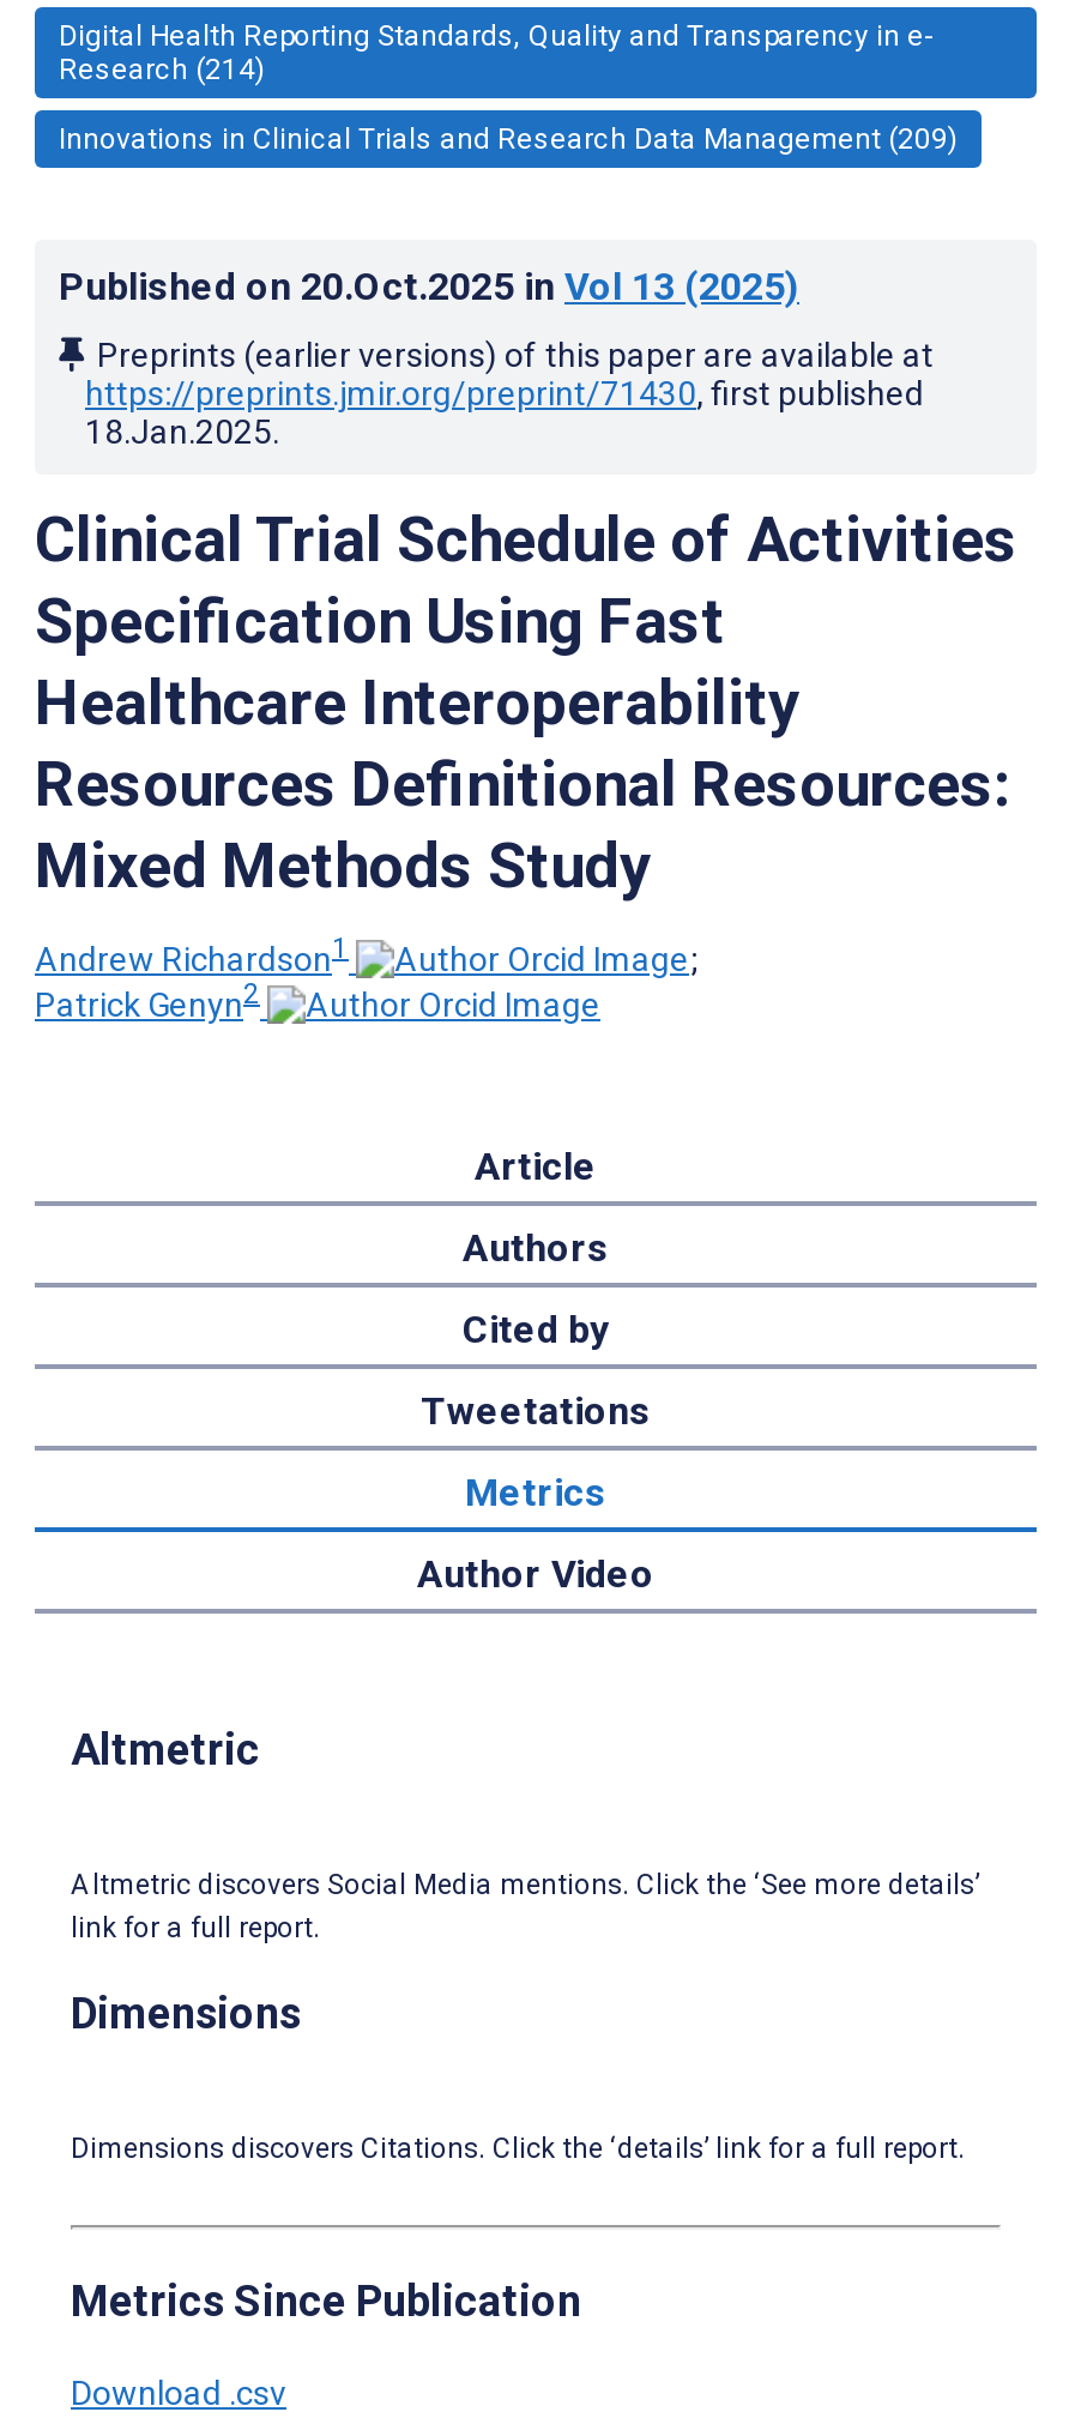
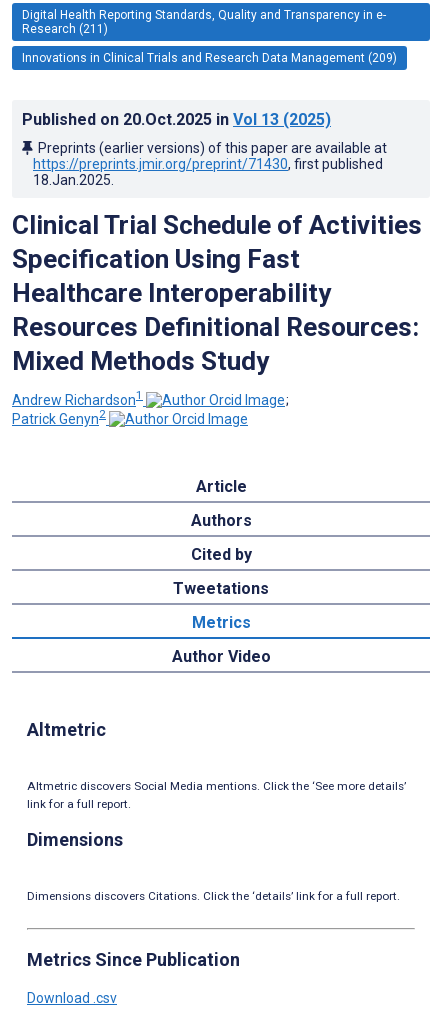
[59,53,265,86] Research (214) -> [22,22,108,36] Research (211)

